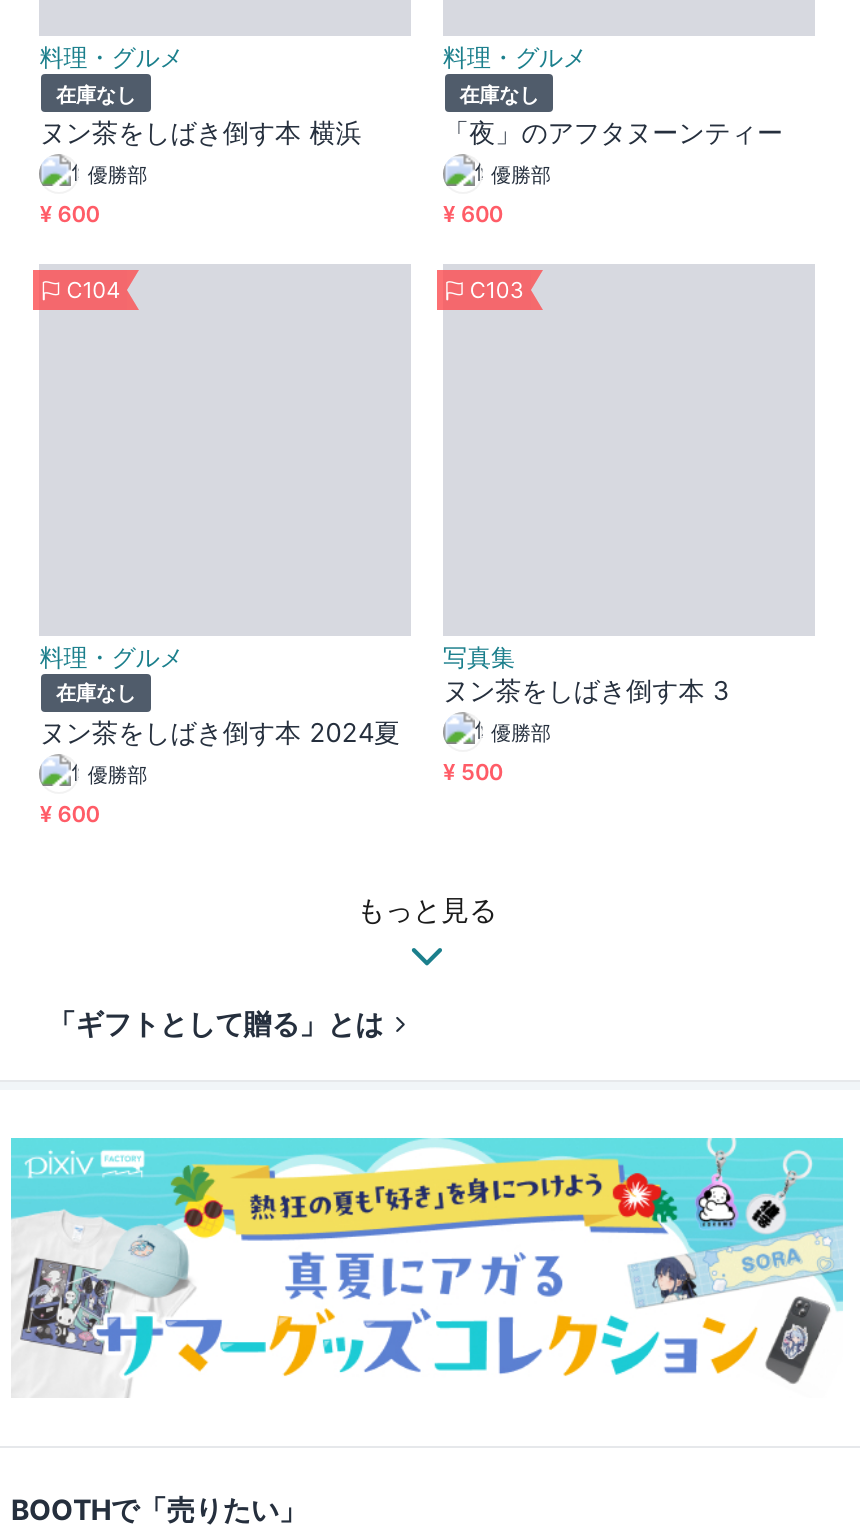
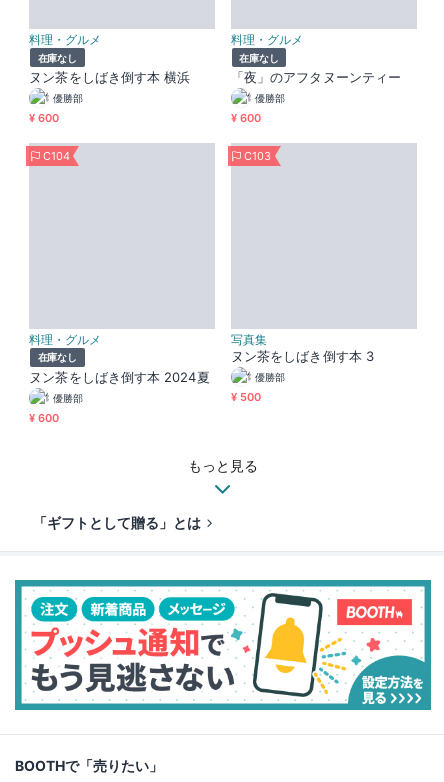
[9,1136,845,1398] [image] -> [14,580,432,711] [image]

